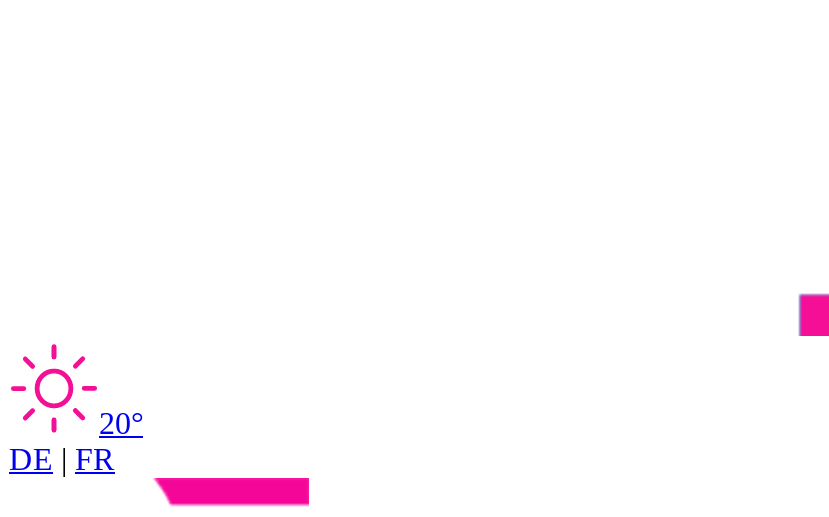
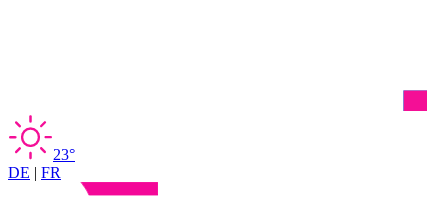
[99,406,143,440] 20° -> [53,146,75,163] 23°

